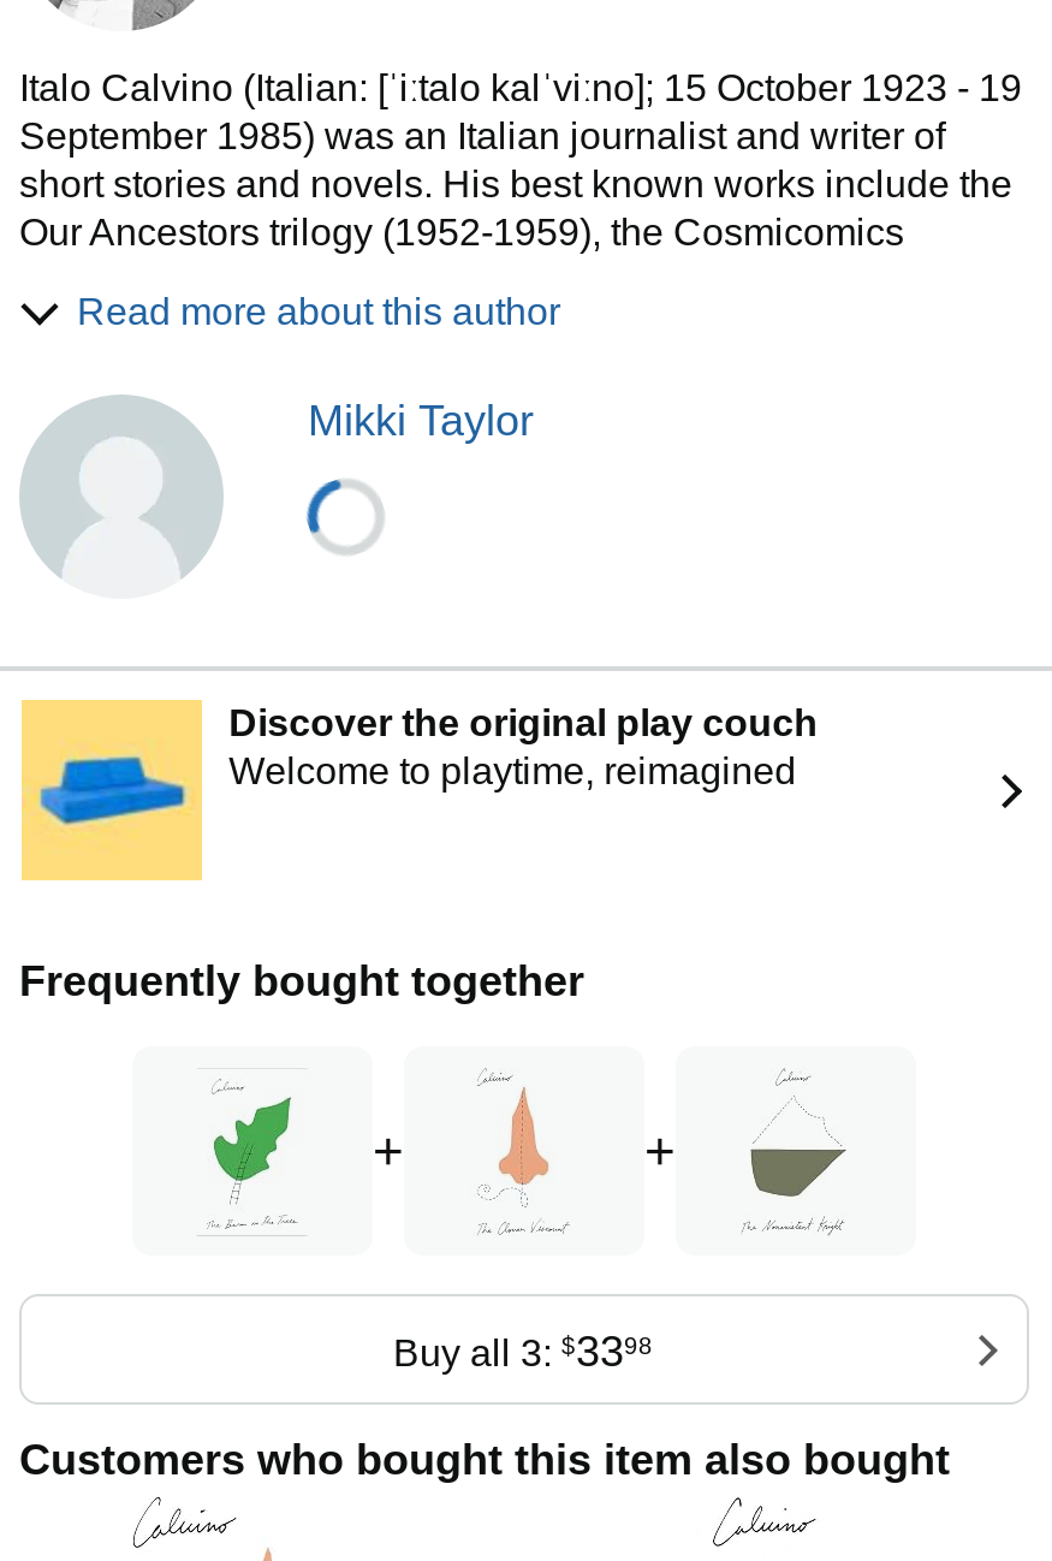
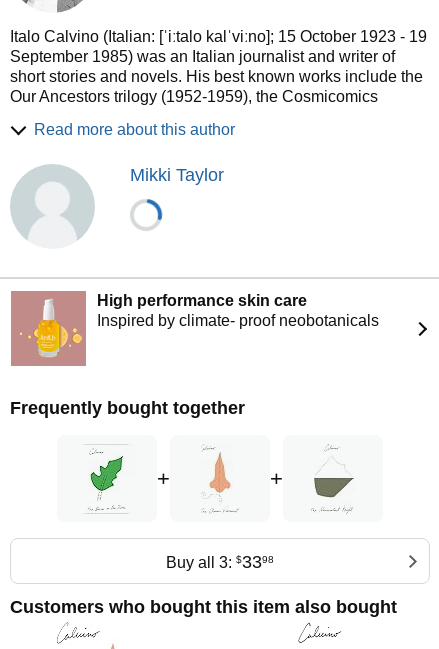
[19,698,818,883] [image] | Discover the original play couch | Welcome to playtime, reimagined -> [10,290,379,367] [image] | High performance skin care | Inspired by climate- proof neobotanicals

